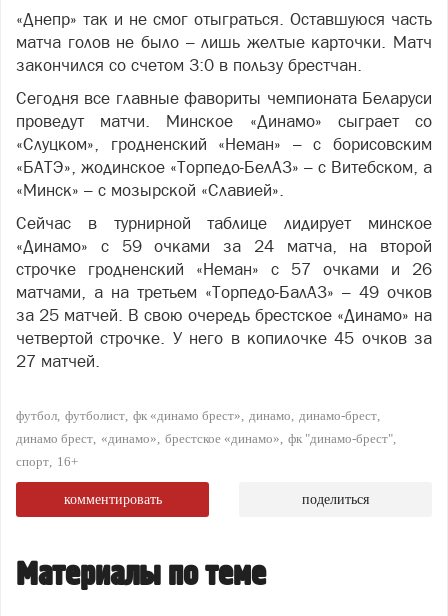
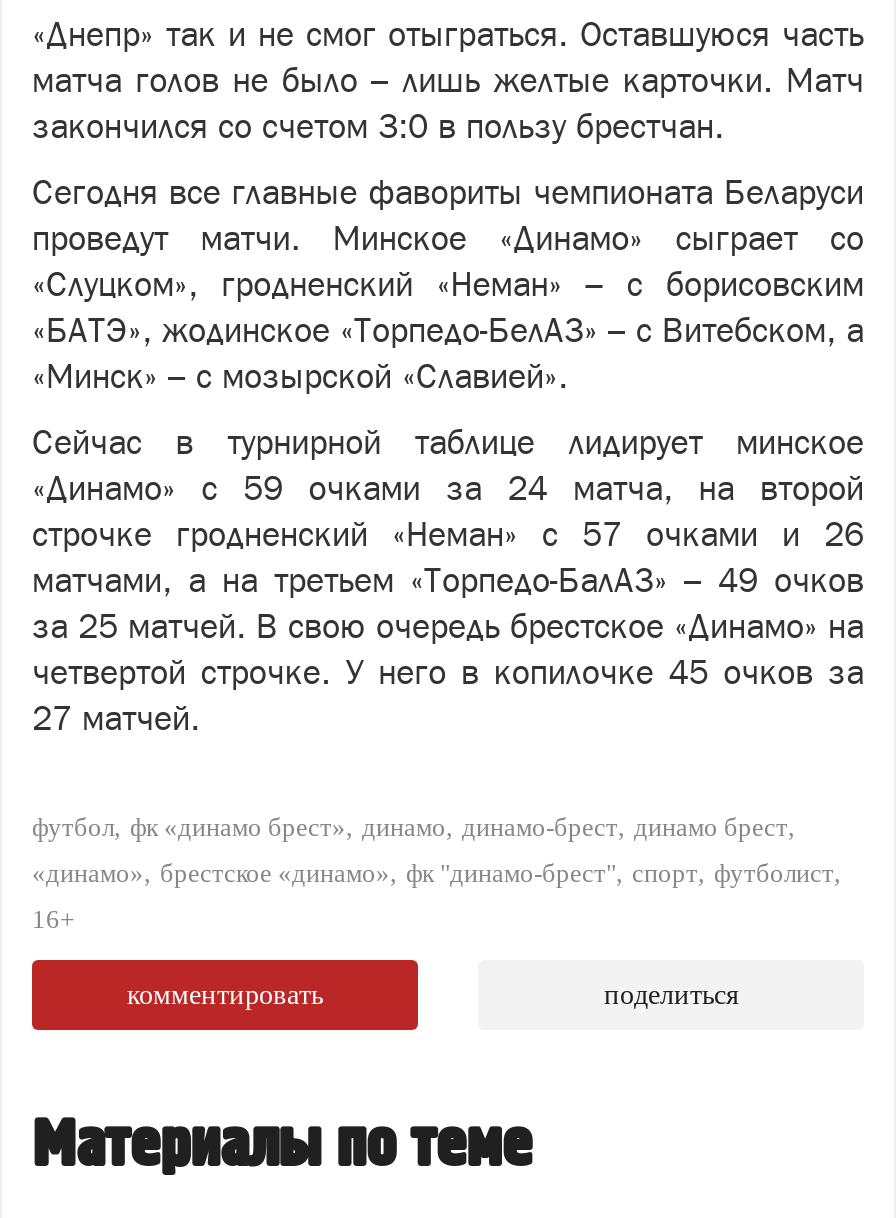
[16,408,377,423] футбол футболист фк «динамо брест» динамо динамо-брест -> [32,812,788,842] футбол фк «динамо брест» динамо динамо-брест динамо брест
[16,431,393,446] динамо брест «динамо» брестское «динамо» фк "динамо-брест" -> [32,858,834,888] «динамо» брестское «динамо» фк "динамо-брест" спорт футболист
[16,454,78,469] спорт 16+ -> [32,904,74,934] 16+

